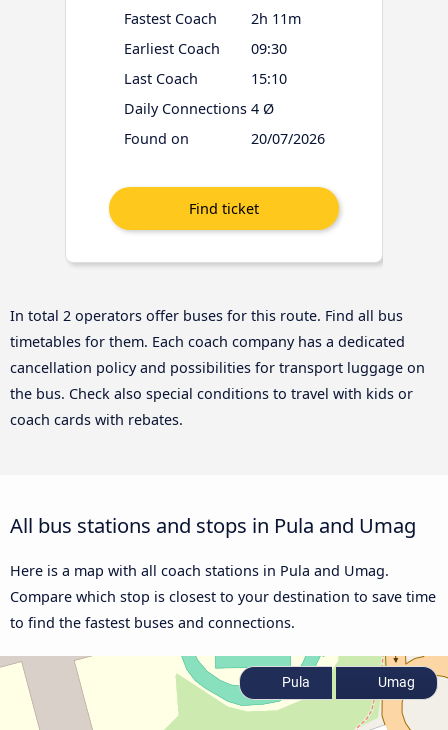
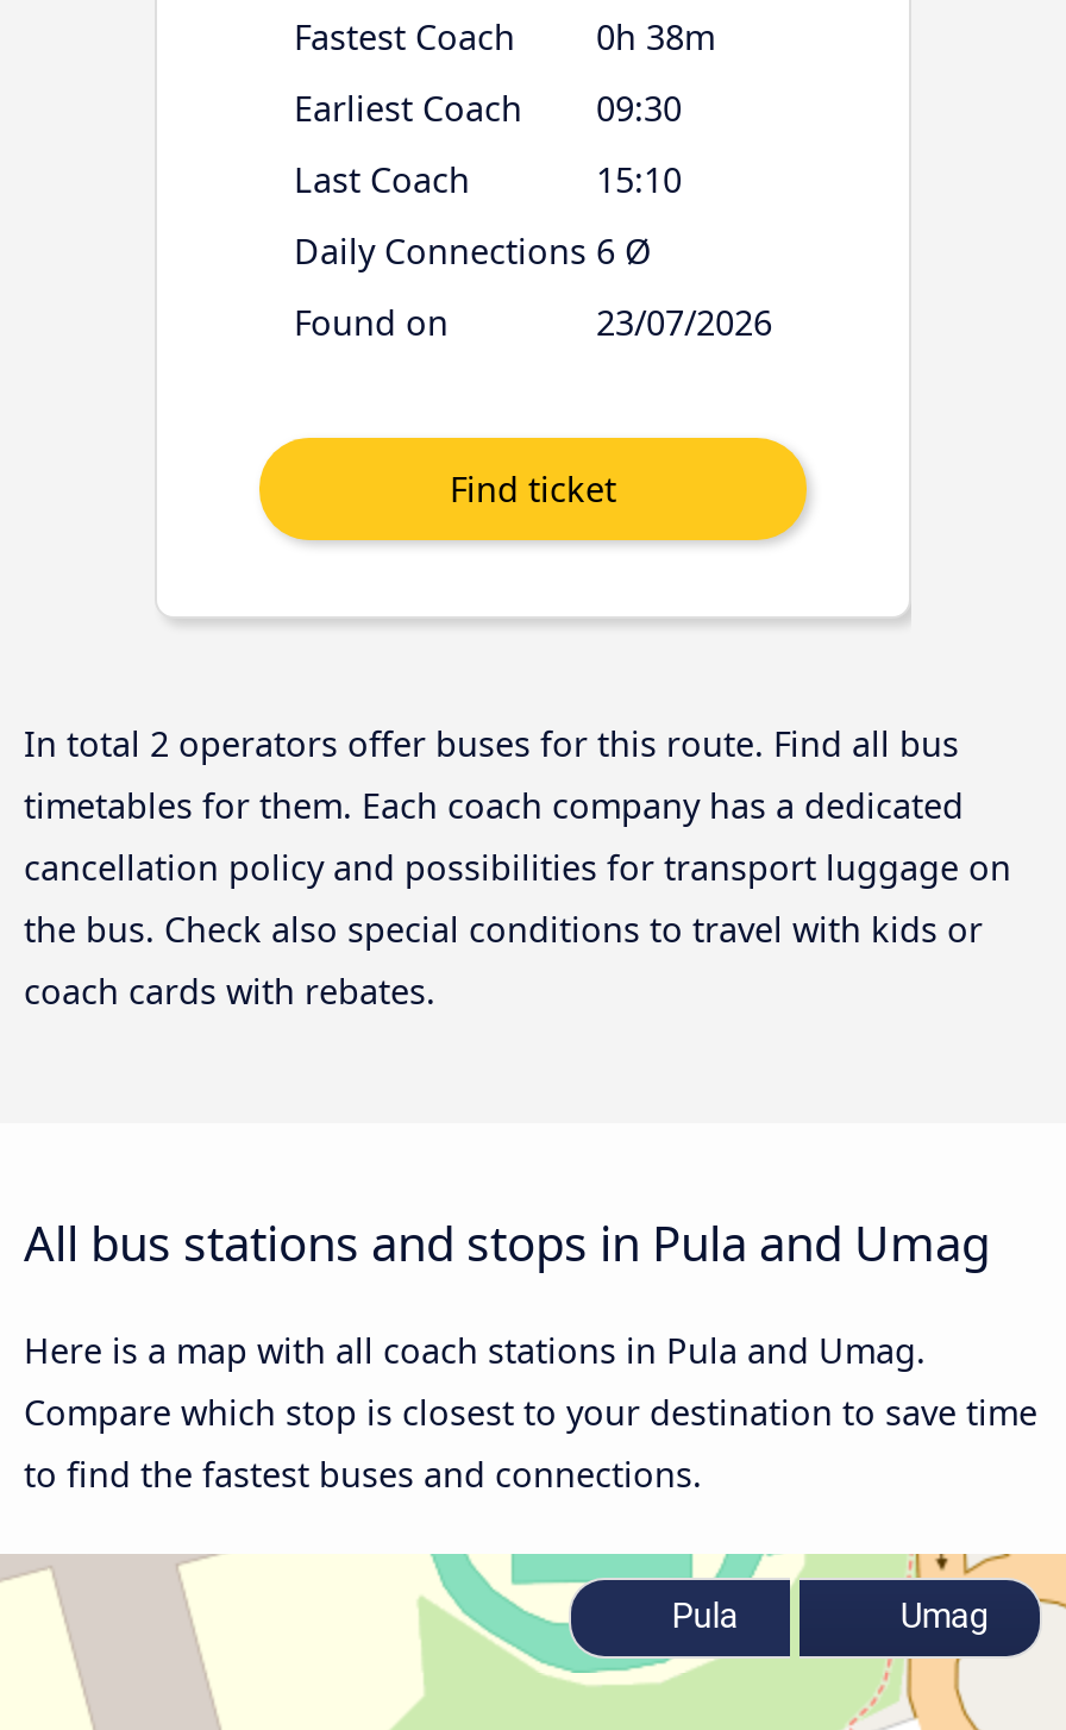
[123,9,300,28] Fastest Coach 2h 11m -> [294,14,715,59] Fastest Coach 0h 38m
[123,99,273,118] Daily Connections 4 Ø -> [294,228,651,273] Daily Connections 6 Ø
[250,129,324,148] 20/07/2026 -> [596,299,772,345] 23/07/2026

